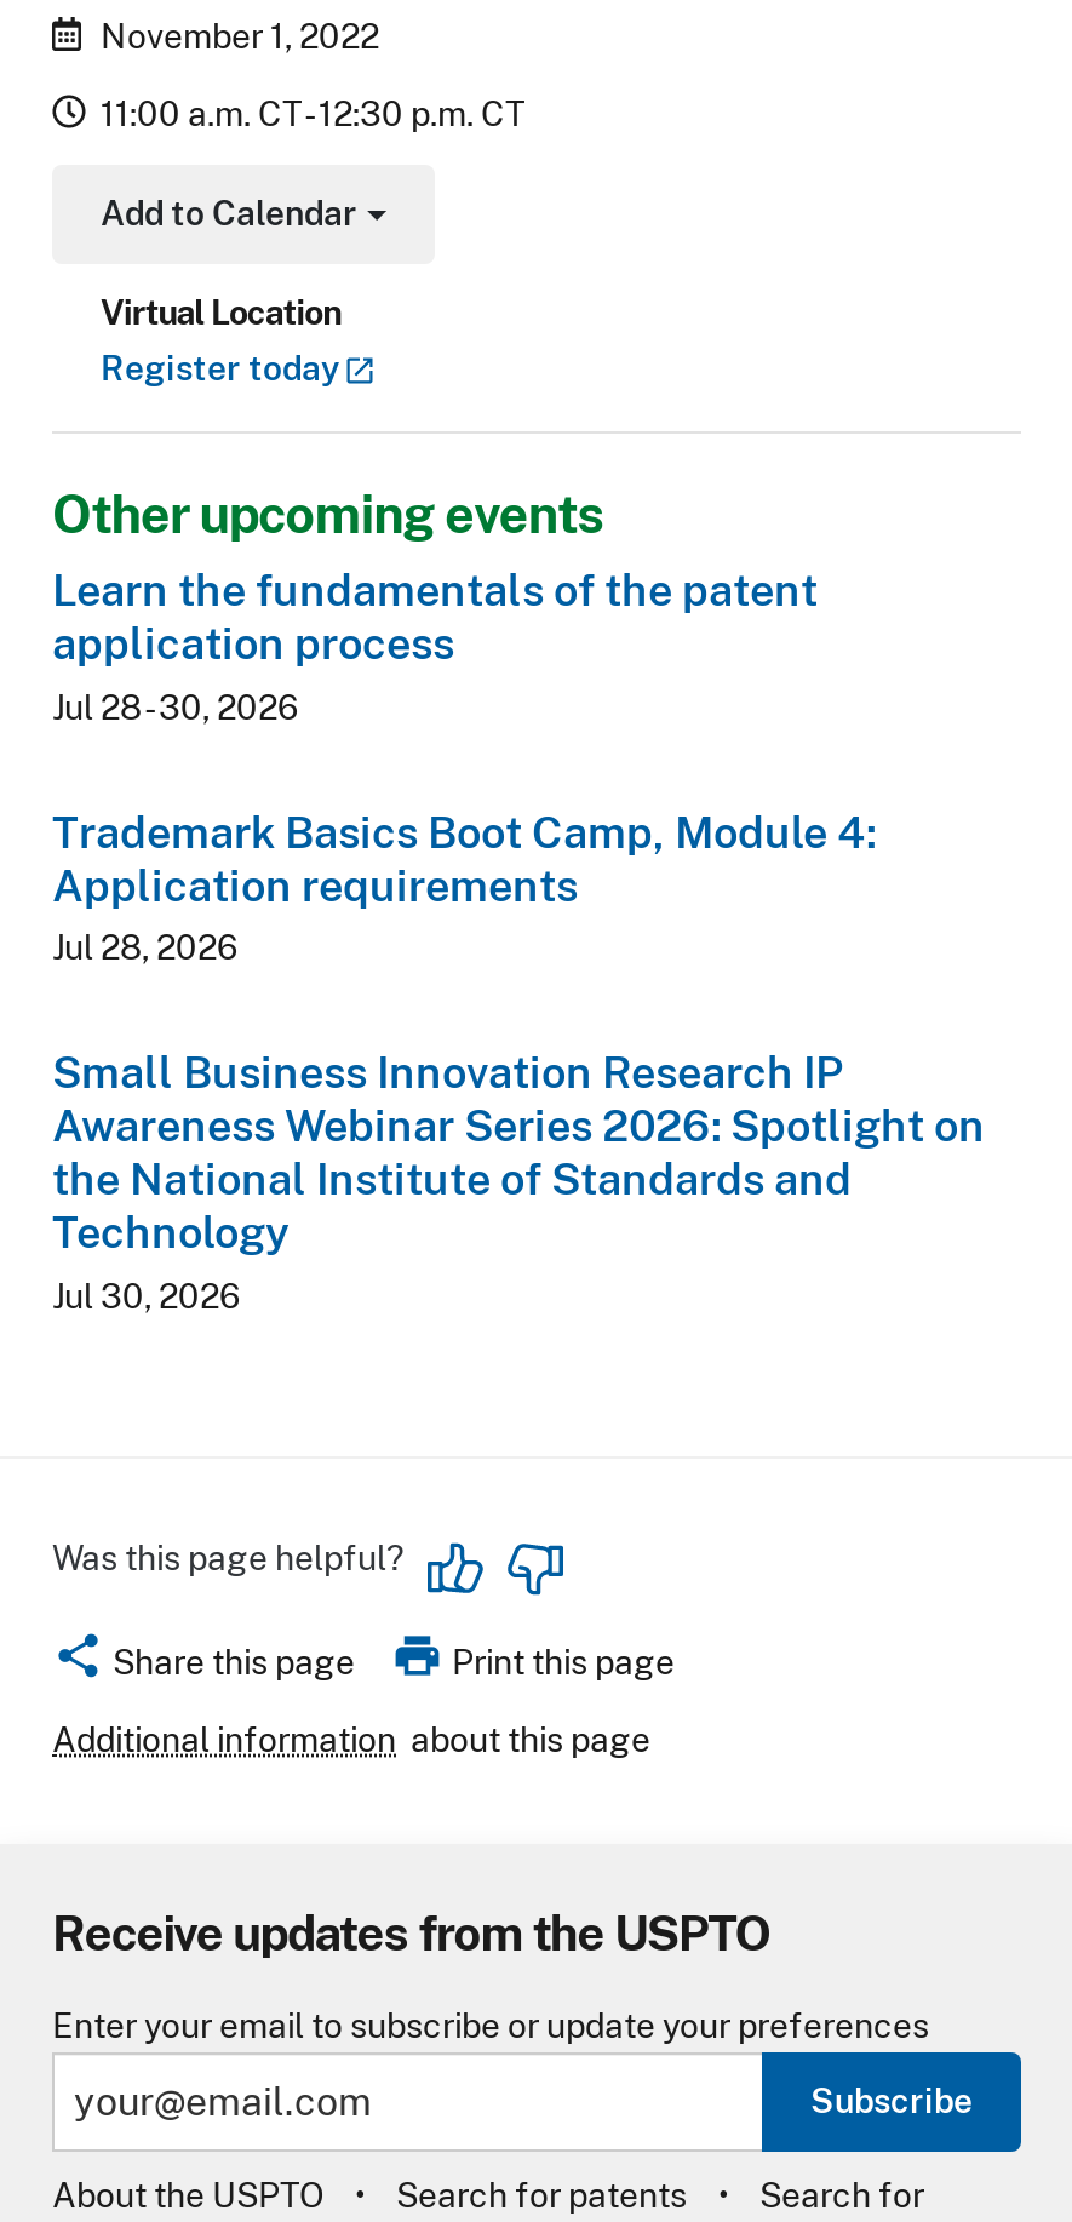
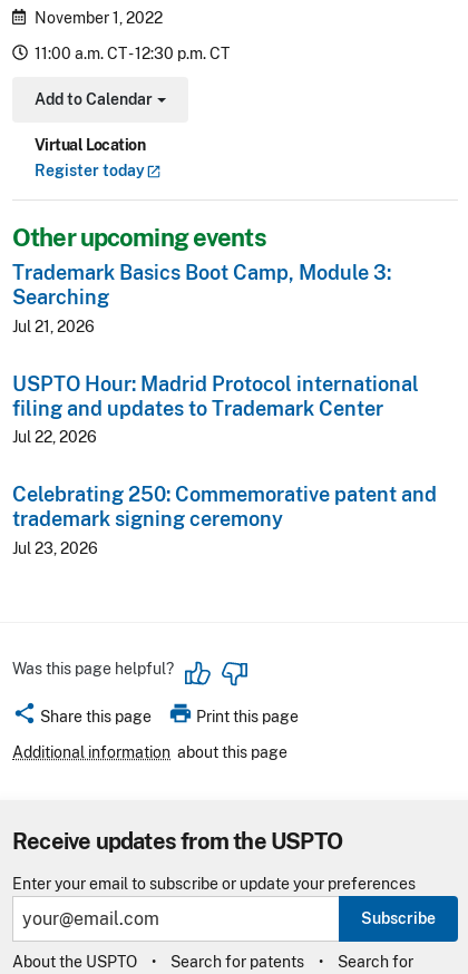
[52,565,818,726] Learn the fundamentals of the patent | application process | Jul 28 - 30, 2026 -> [12,261,391,335] Trademark Basics Boot Camp, Module 3: | Searching | Jul 21, 2026
[52,806,876,967] Trademark Basics Boot Camp, Module 4: | Application requirements | Jul 28, 2026 -> [12,372,419,446] USPTO Hour: Madrid Protocol international | filing and updates to Trademark Center | Jul 22, 2026
[52,1047,985,1315] Small Business Innovation Research IP | Awareness Webinar Series 2026: Spotlight on | the National Institute of Standards and | Technology | Jul 30, 2026 -> [12,483,437,557] Celebrating 250: Commemorative patent and | trademark signing ceremony | Jul 23, 2026

